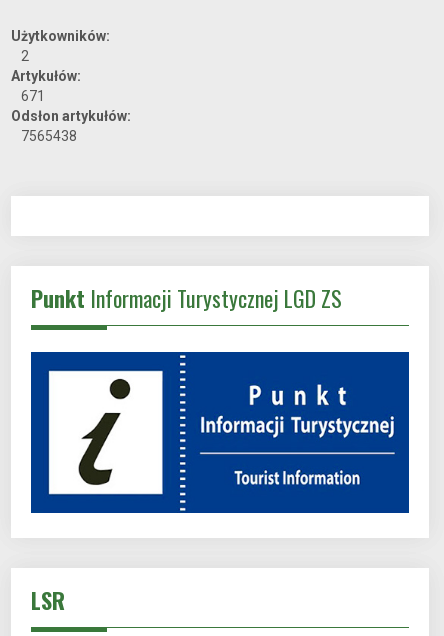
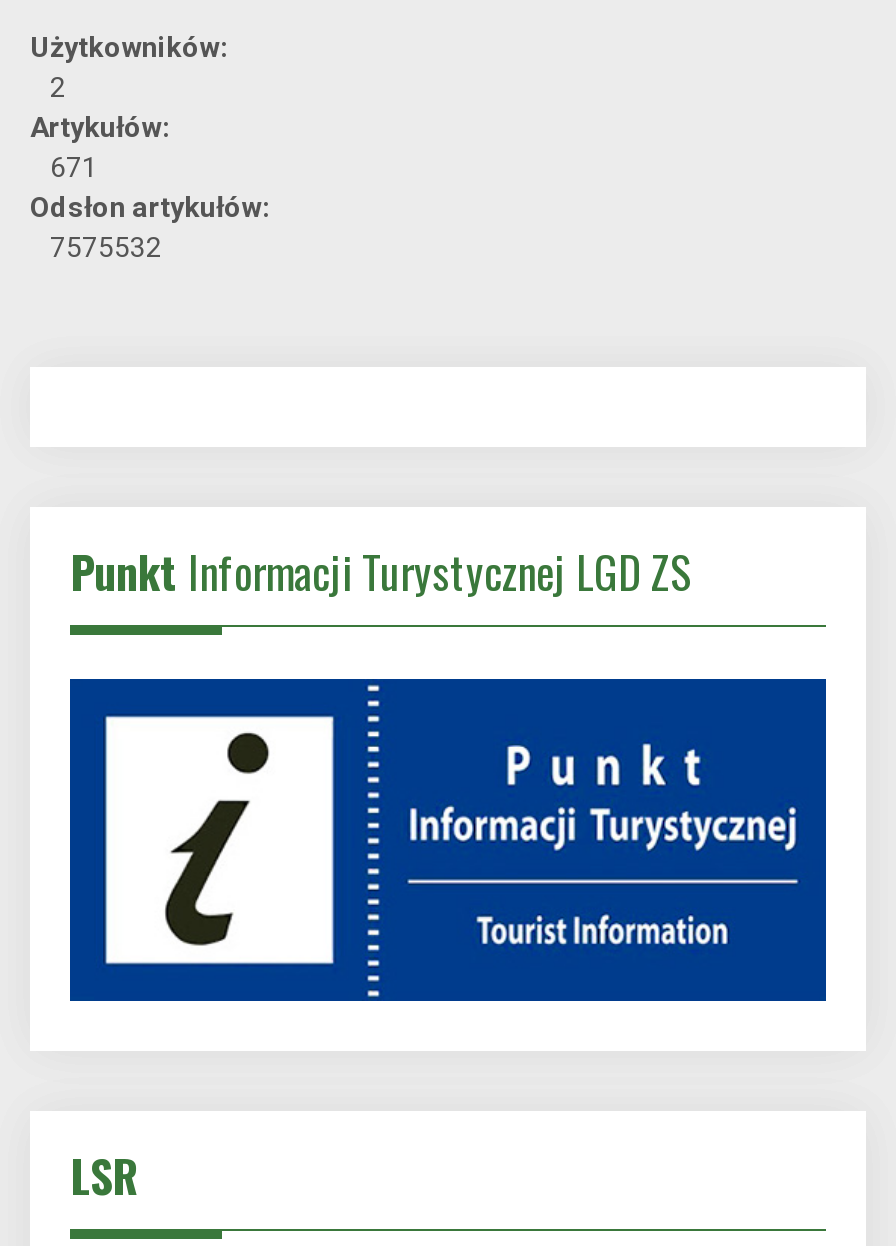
[21,128,77,144] 7565438 -> [50,230,162,262] 7575532

